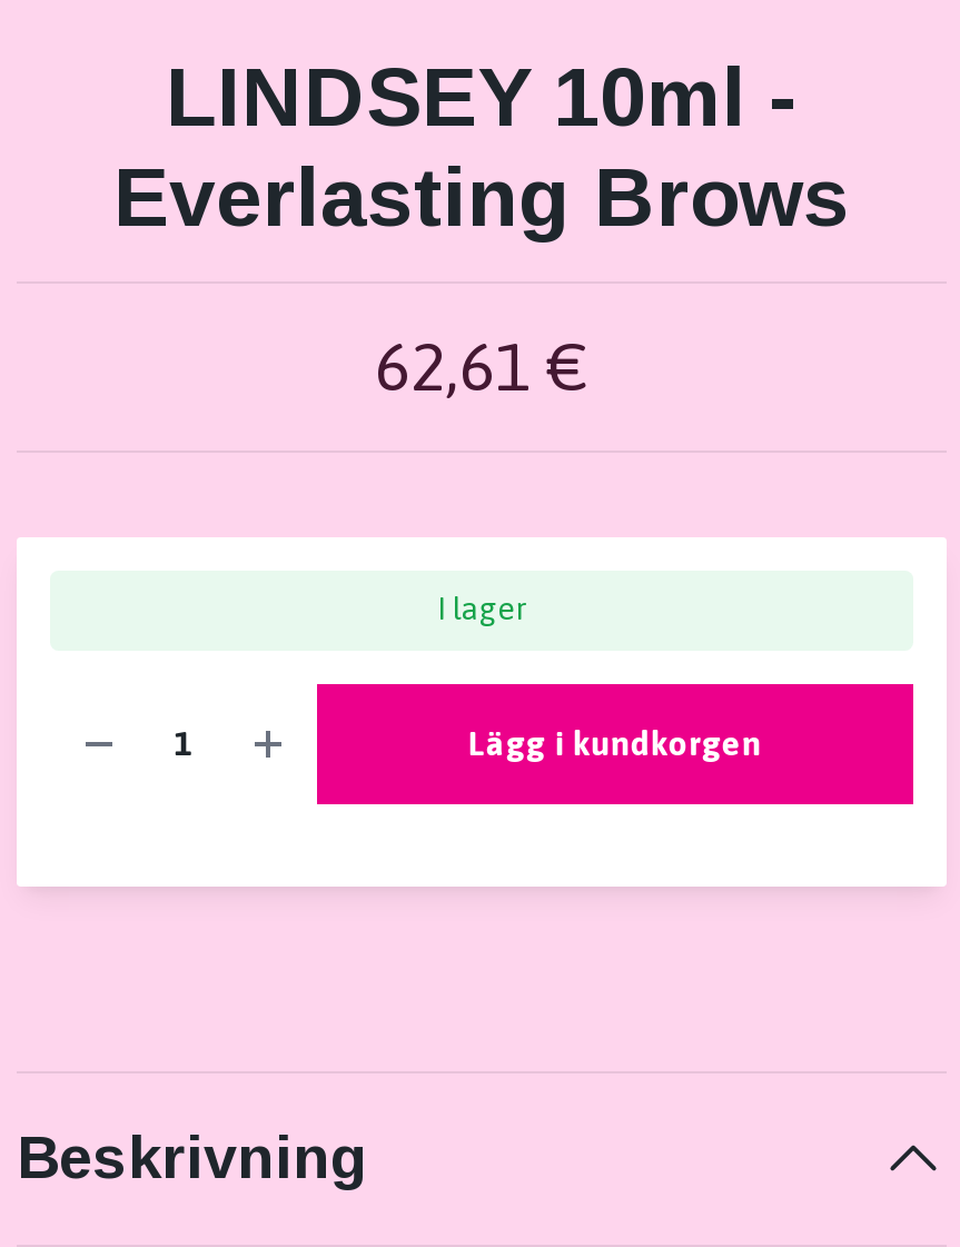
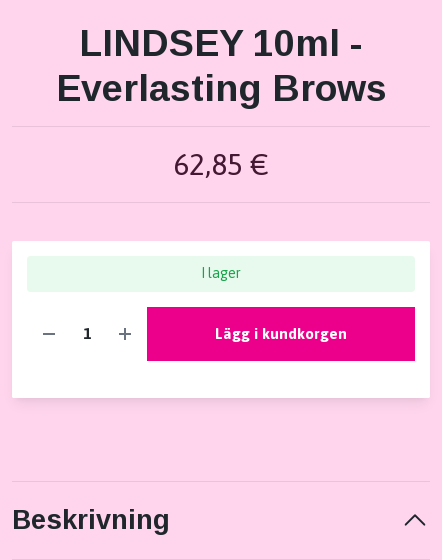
[375,329,588,404] 62,61 € -> [173,147,269,181] 62,85 €

